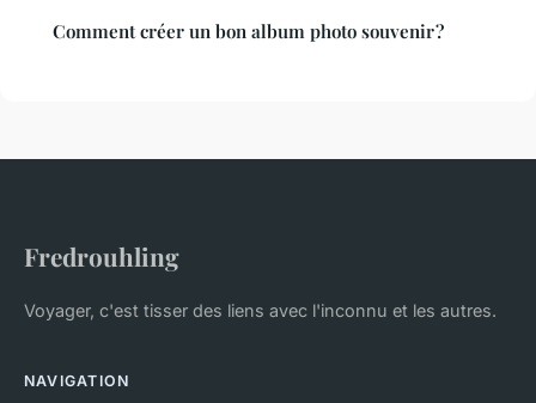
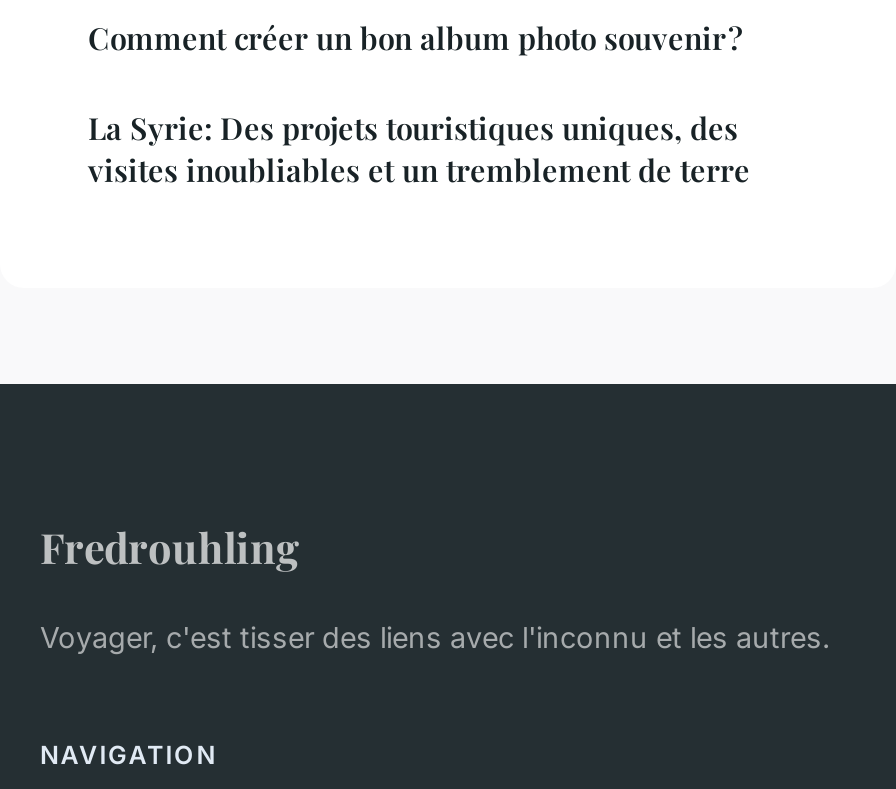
none -> [88,108,750,190] La Syrie: Des projets touristiques uniques, des | visites inoubliables et un tremblement de terre

